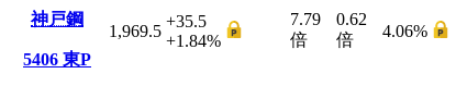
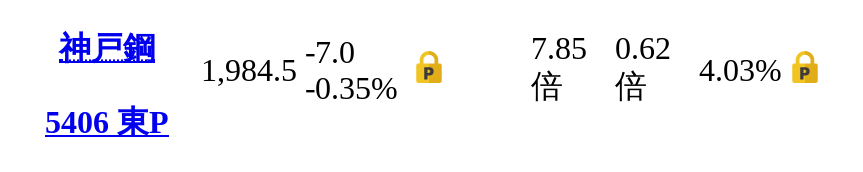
[166,12,207,30] +35.5 -> [305,35,355,69] -7.0
[290,10,367,28] 7.79 0.62 -> [531,31,671,65] 7.85 0.62
[109,22,162,40] 1,969.5 -> [201,53,297,87] 1,984.5
[290,22,427,49] 倍 倍 4.06% -> [531,53,781,103] 倍 倍 4.03%
[166,31,221,50] +1.84% -> [305,71,397,105] -0.35%

